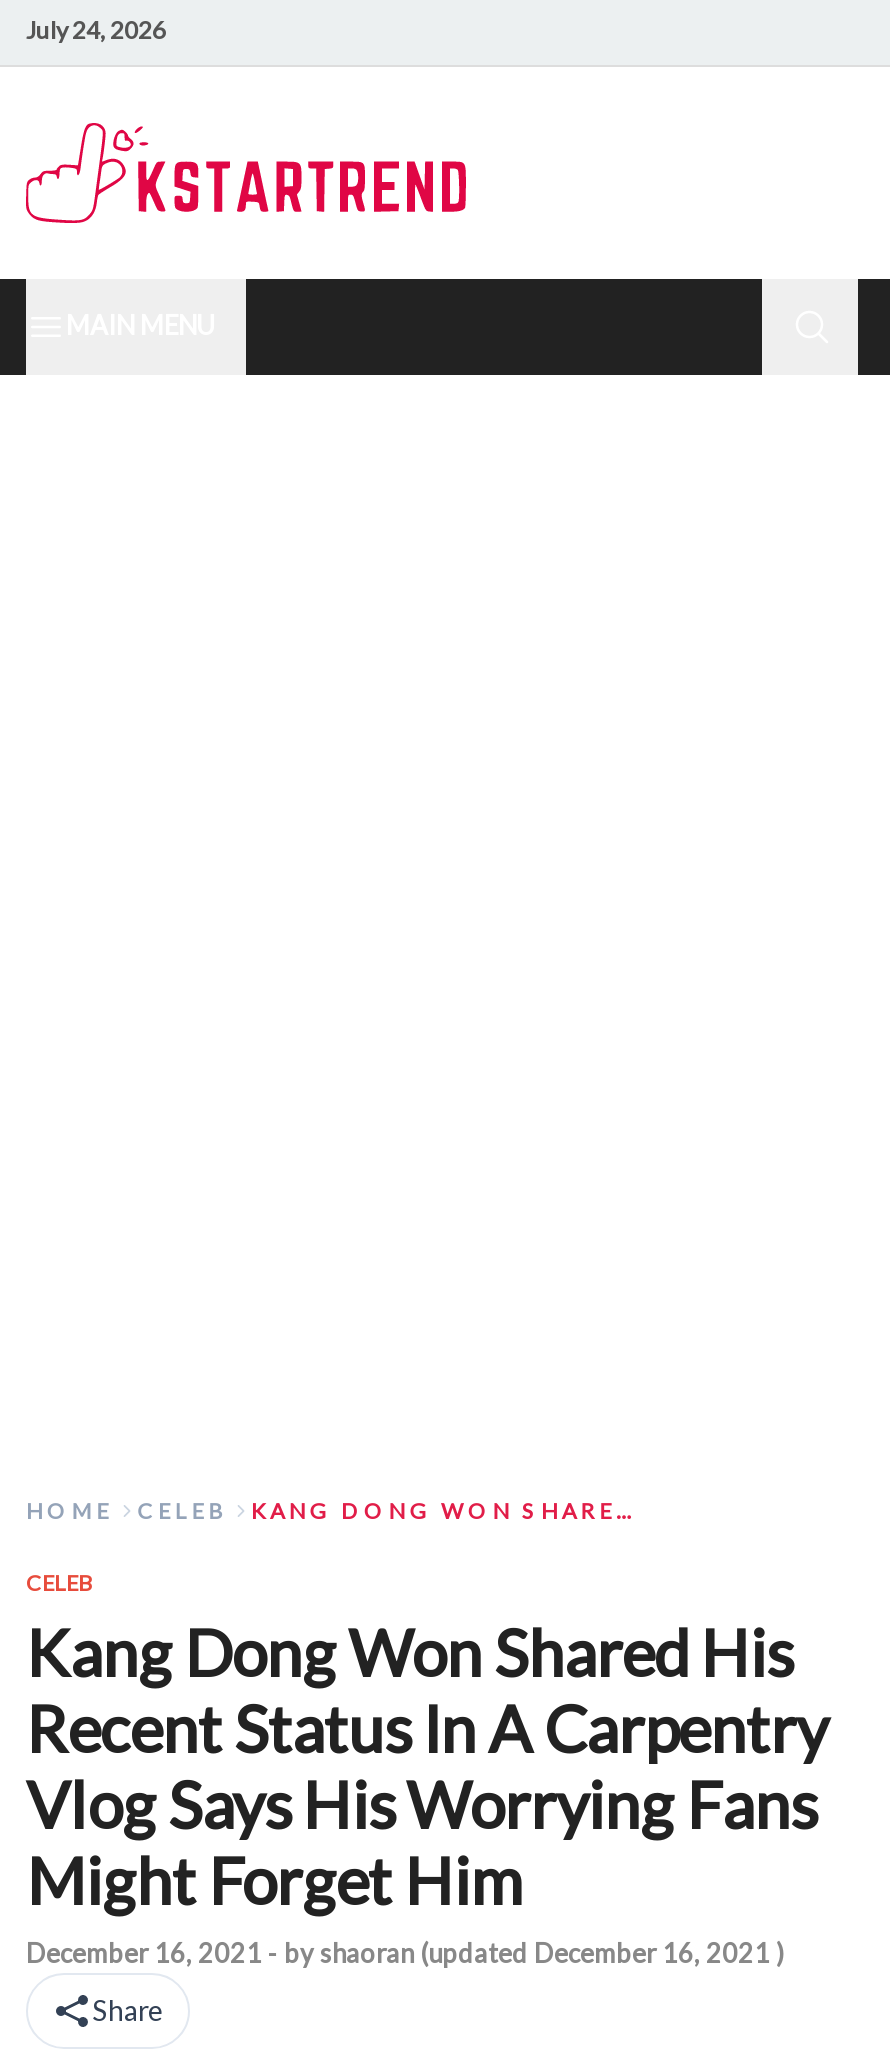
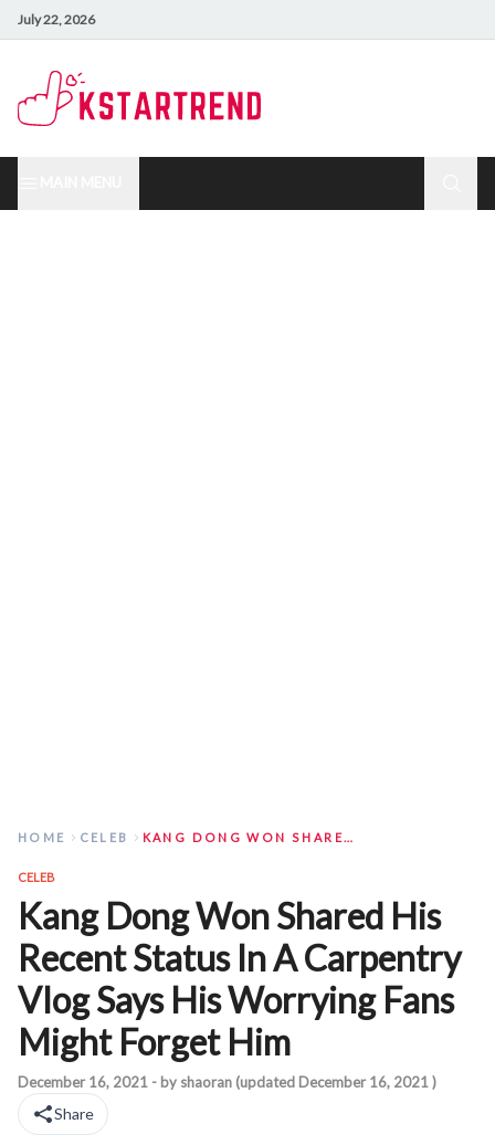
[26,14,166,44] July 24, 2026 -> [18,10,95,27] July 22, 2026

